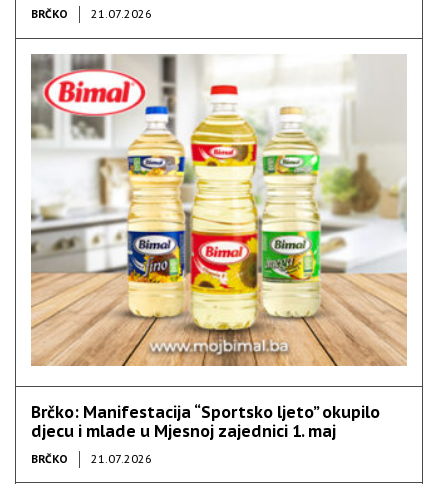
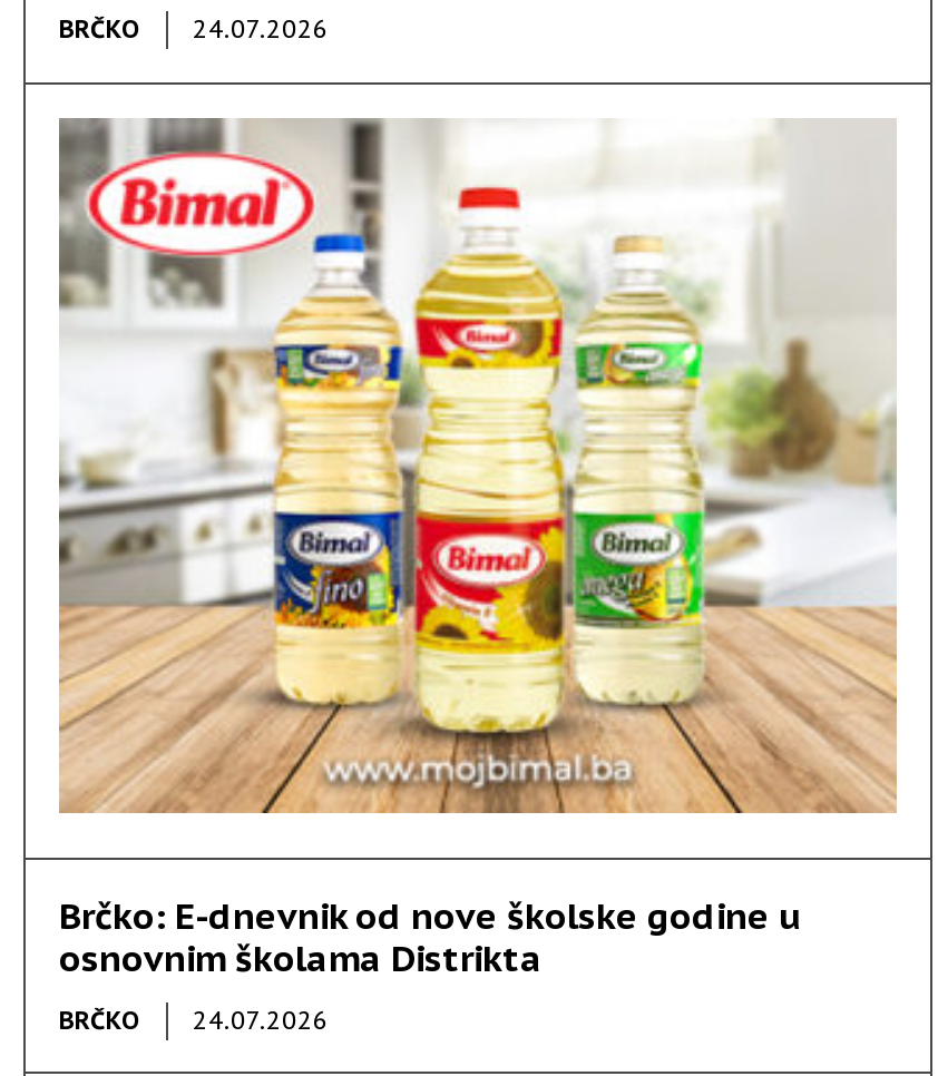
[31,7,152,21] BRČKO 21.07.2026 -> [59,12,329,44] BRČKO 24.07.2026
[31,402,380,441] Brčko: Manifestacija “Sportsko ljeto” okupilo | djecu i mlade u Mjesnoj zajednici 1. maj -> [59,893,801,980] Brčko: E-dnevnik od nove školske godine u | osnovnim školama Distrikta
[31,452,152,466] BRČKO 21.07.2026 -> [59,1004,329,1035] BRČKO 24.07.2026

